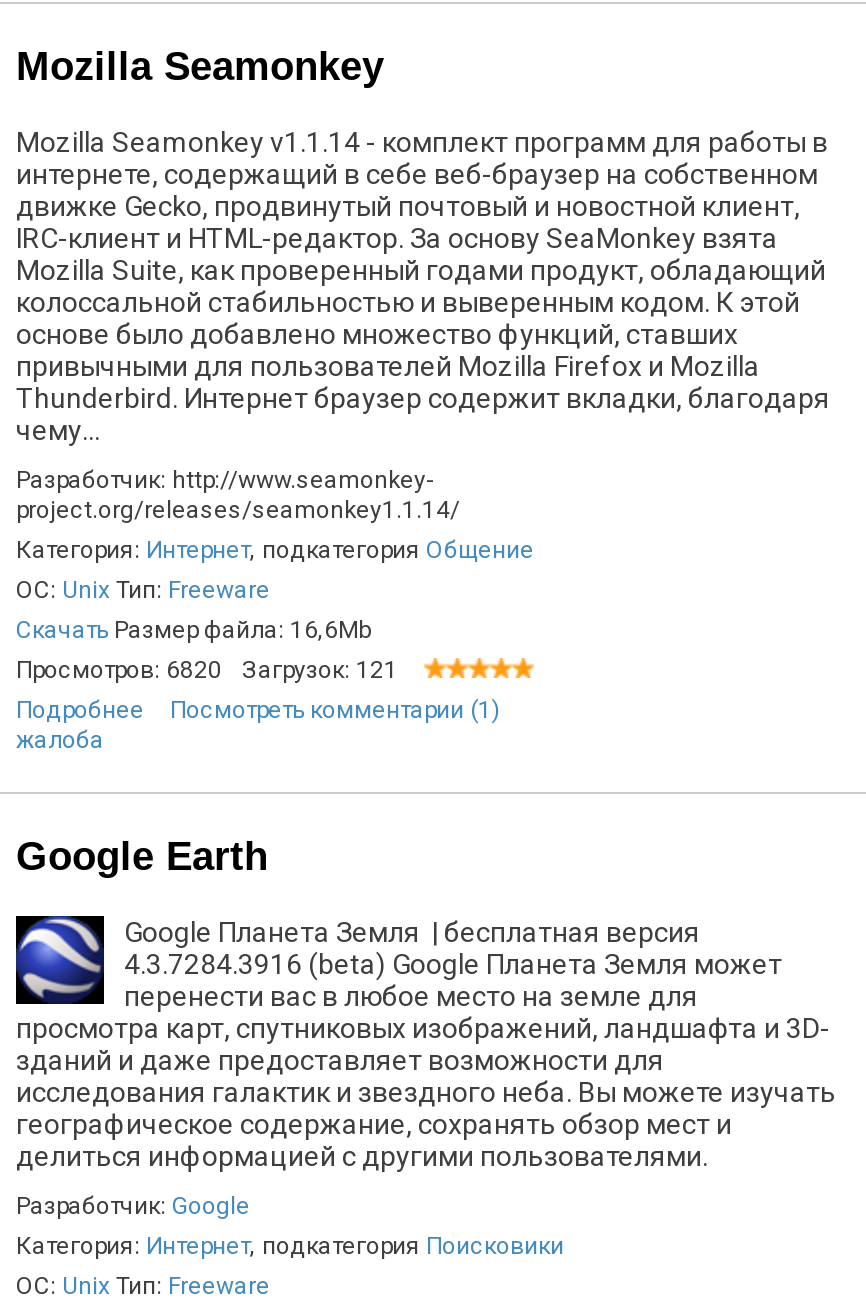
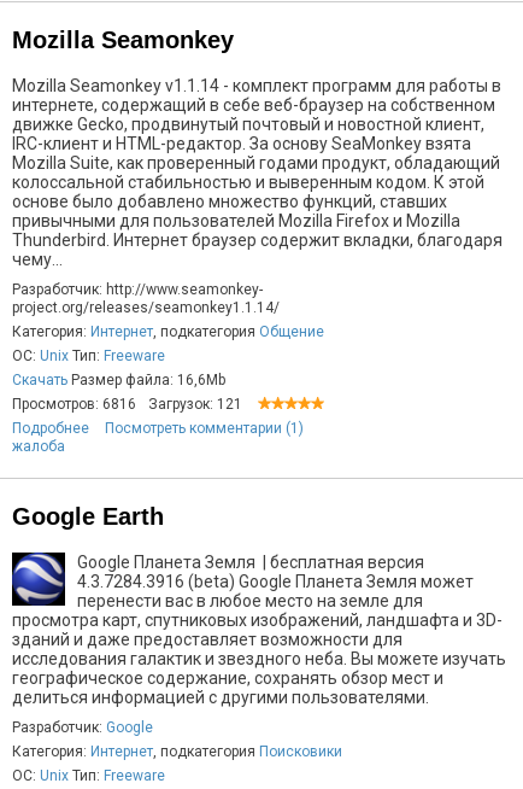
[16,656,398,684] Просмотров: 6820 Загрузок: 121 -> [12,396,242,413] Просмотров: 6816 Загрузок: 121

